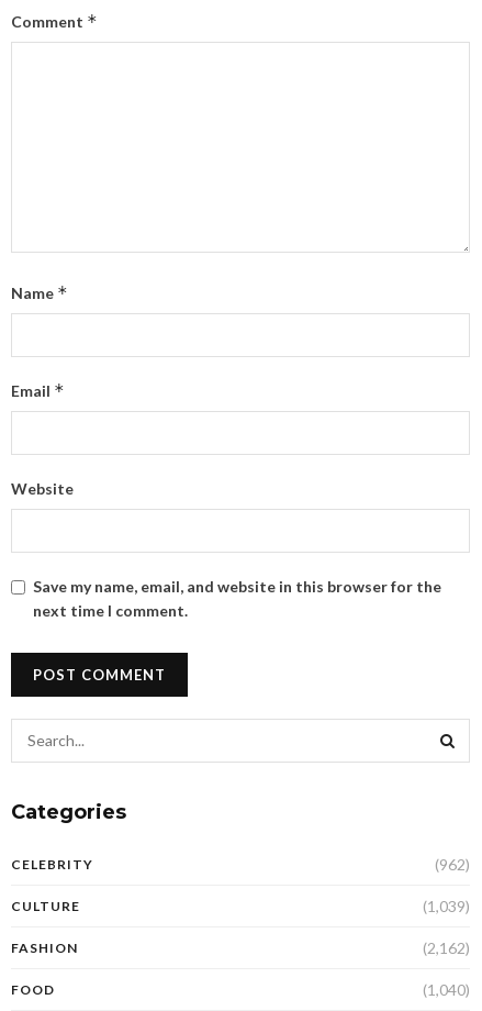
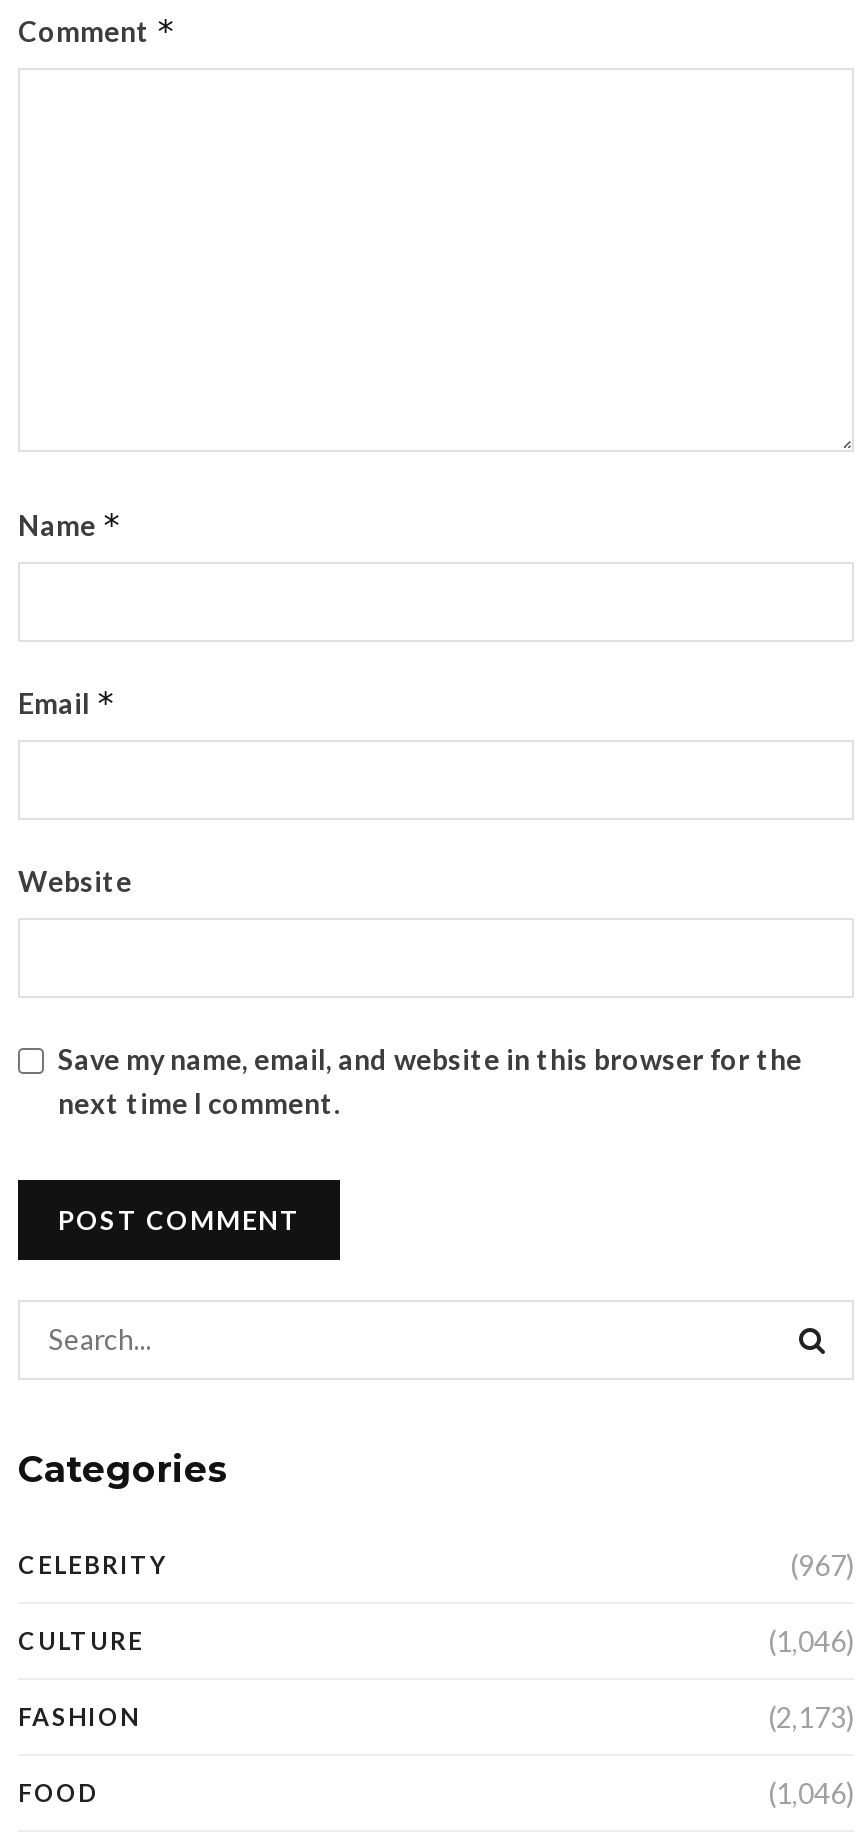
[435,855,470,874] (962) -> [790,1548,854,1582] (967)
[423,897,470,915] (1,039) -> [768,1624,854,1658] (1,046)
[423,938,470,957] (2,162) -> [768,1700,854,1734] (2,173)
[423,980,470,999] (1,040) -> [768,1776,854,1810] (1,046)

